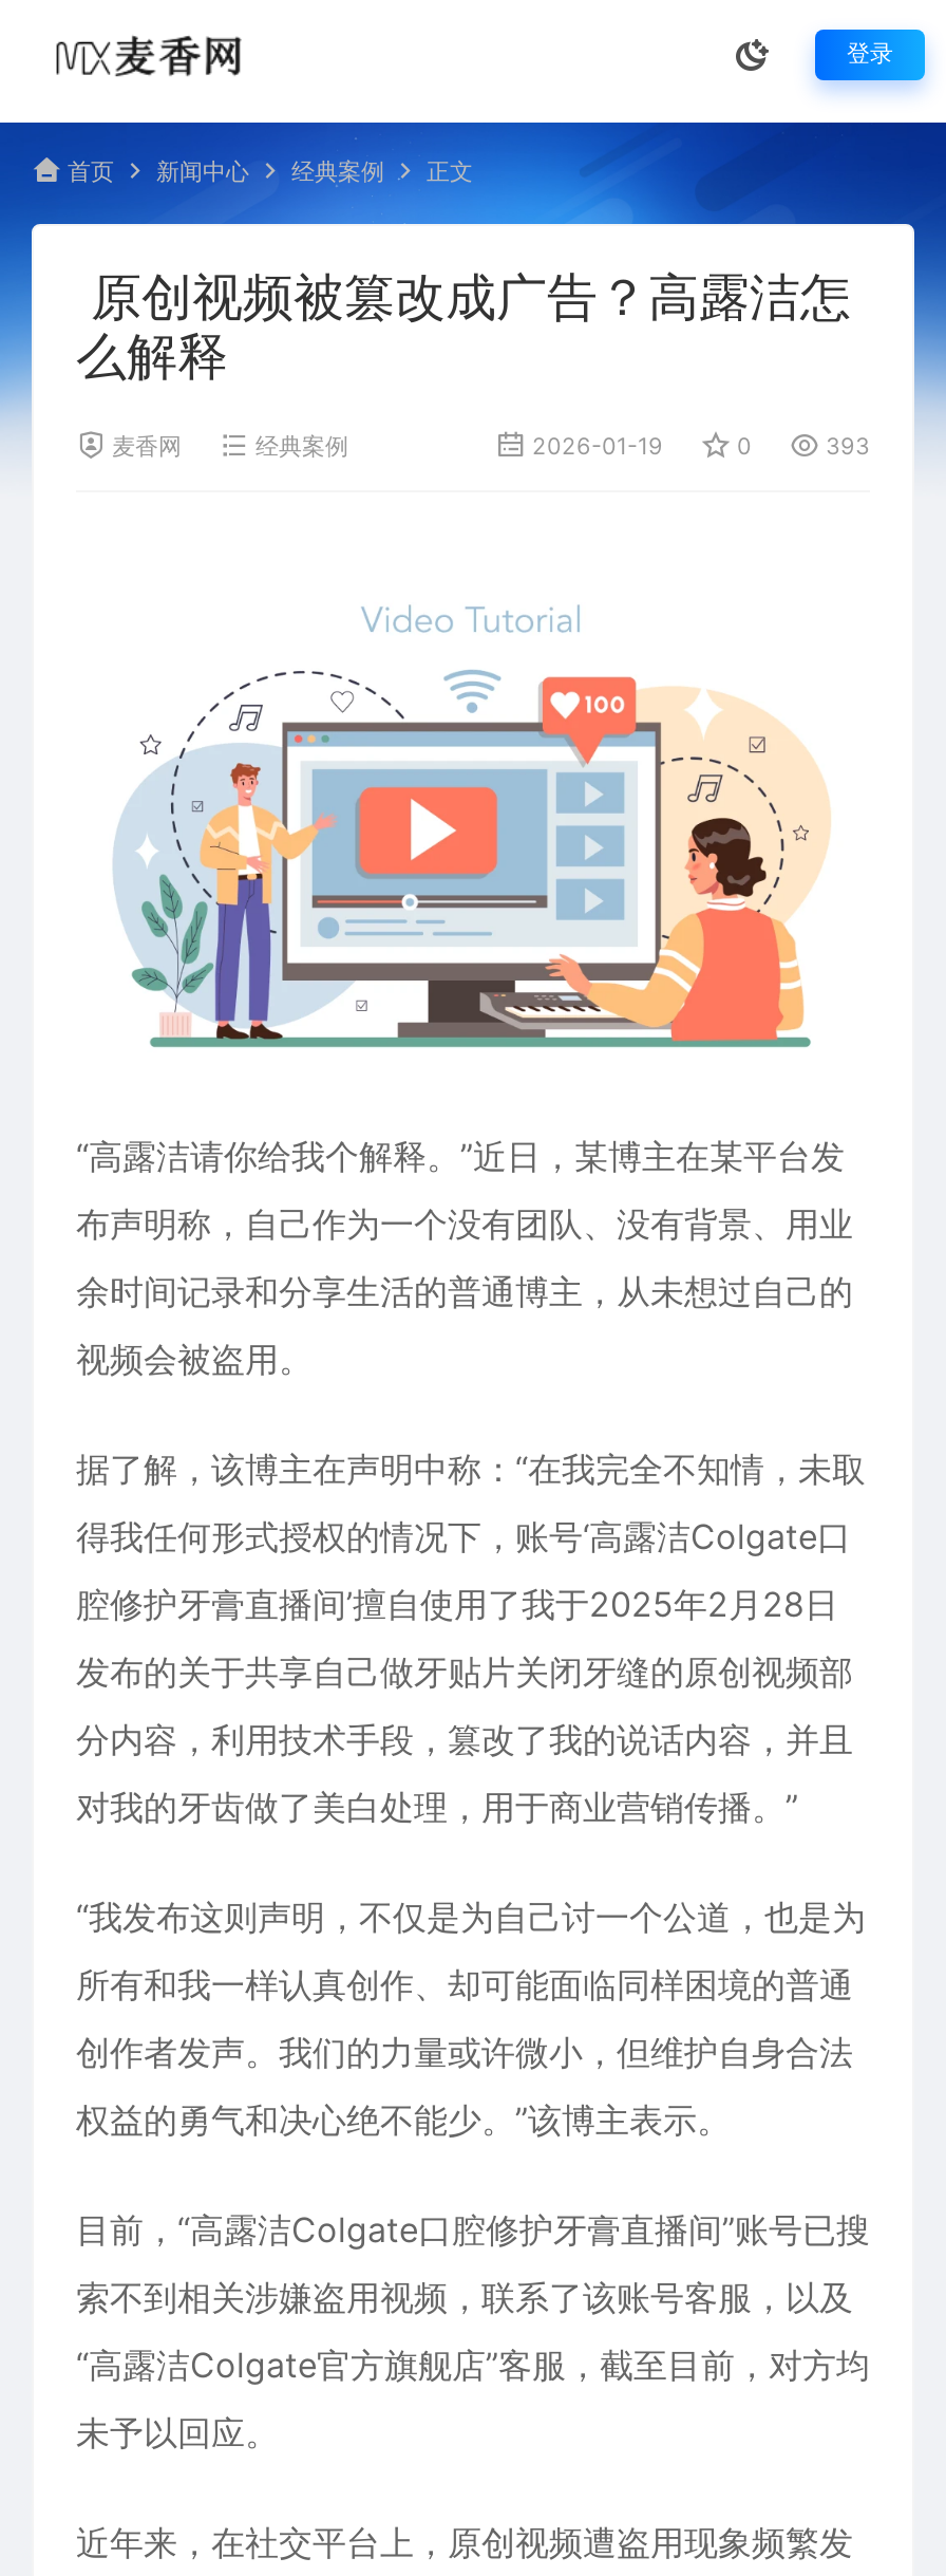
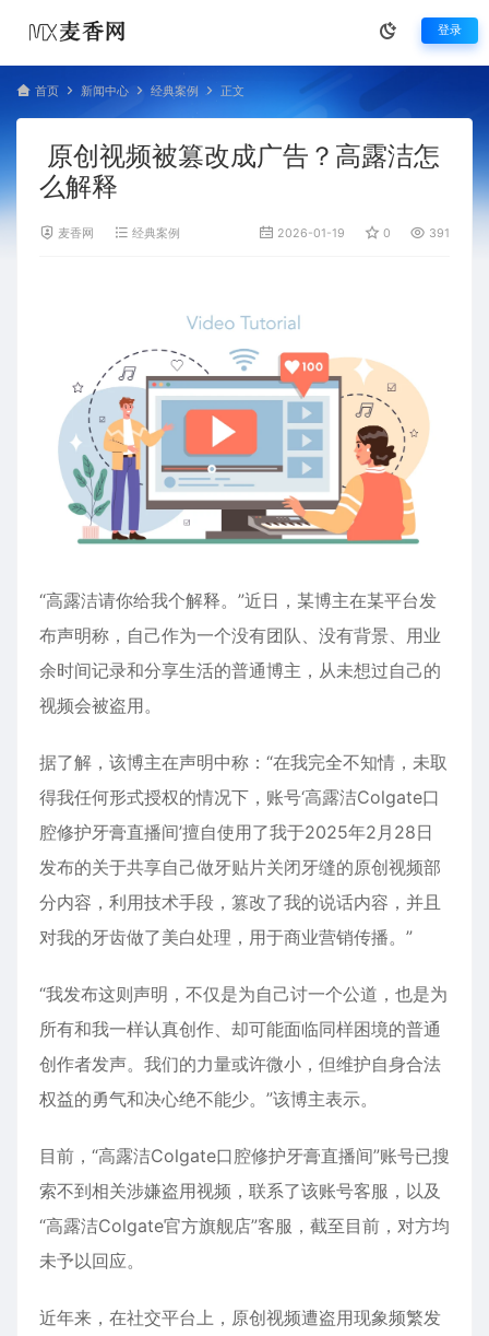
[819,433,870,461] 393 -> [426,226,450,241] 391

